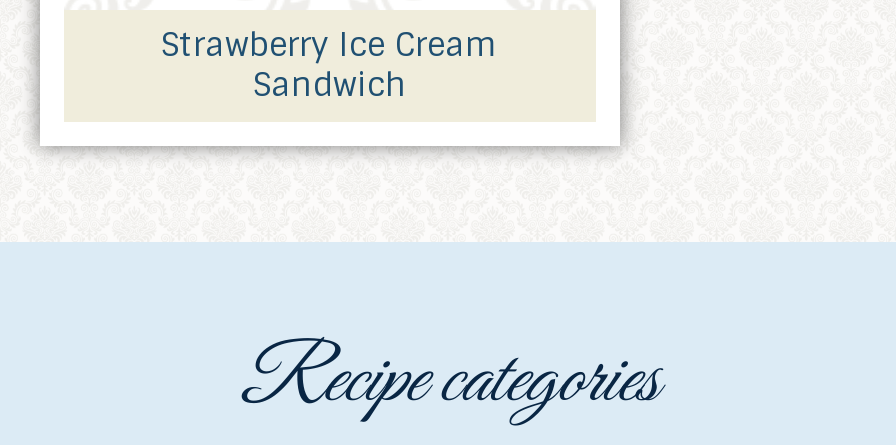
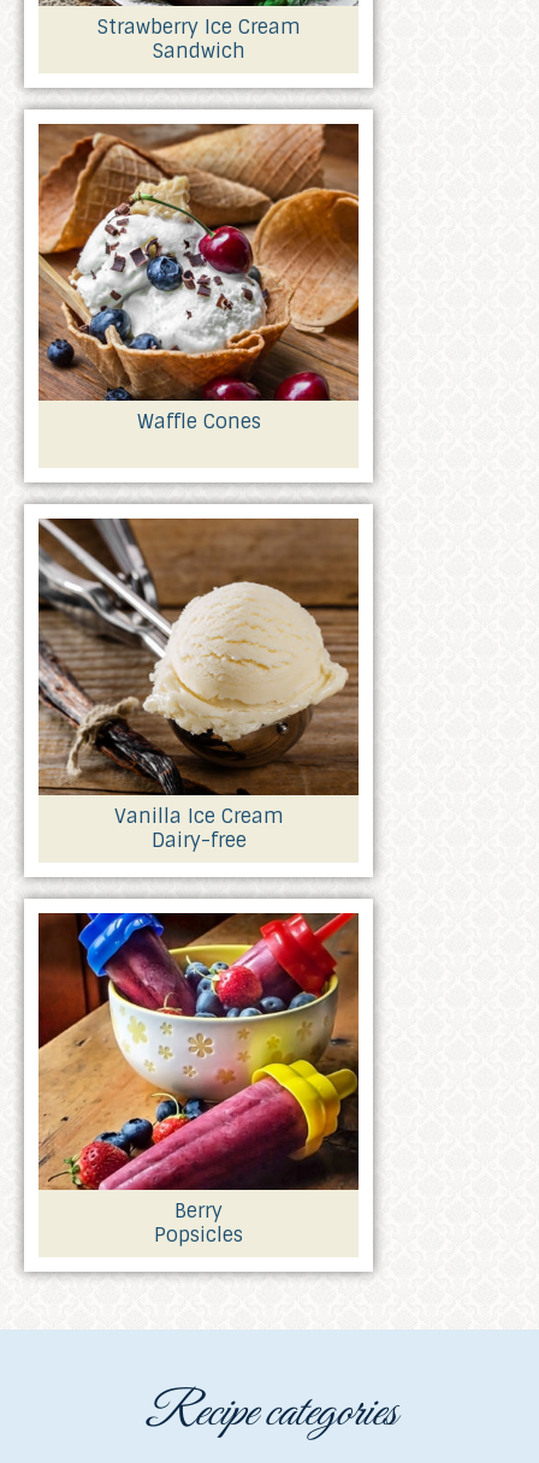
none -> [37,123,360,434] [image] | Waffle Cones
none -> [37,517,360,853] [image] | Vanilla Ice Cream | Dairy-free
none -> [37,912,360,1248] [image] | Berry | Popsicles

